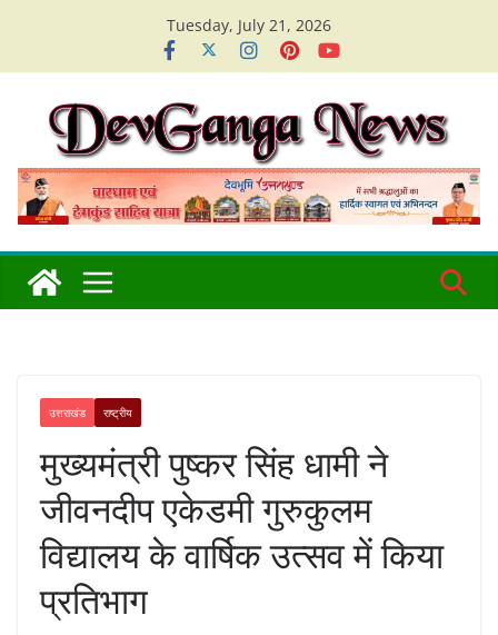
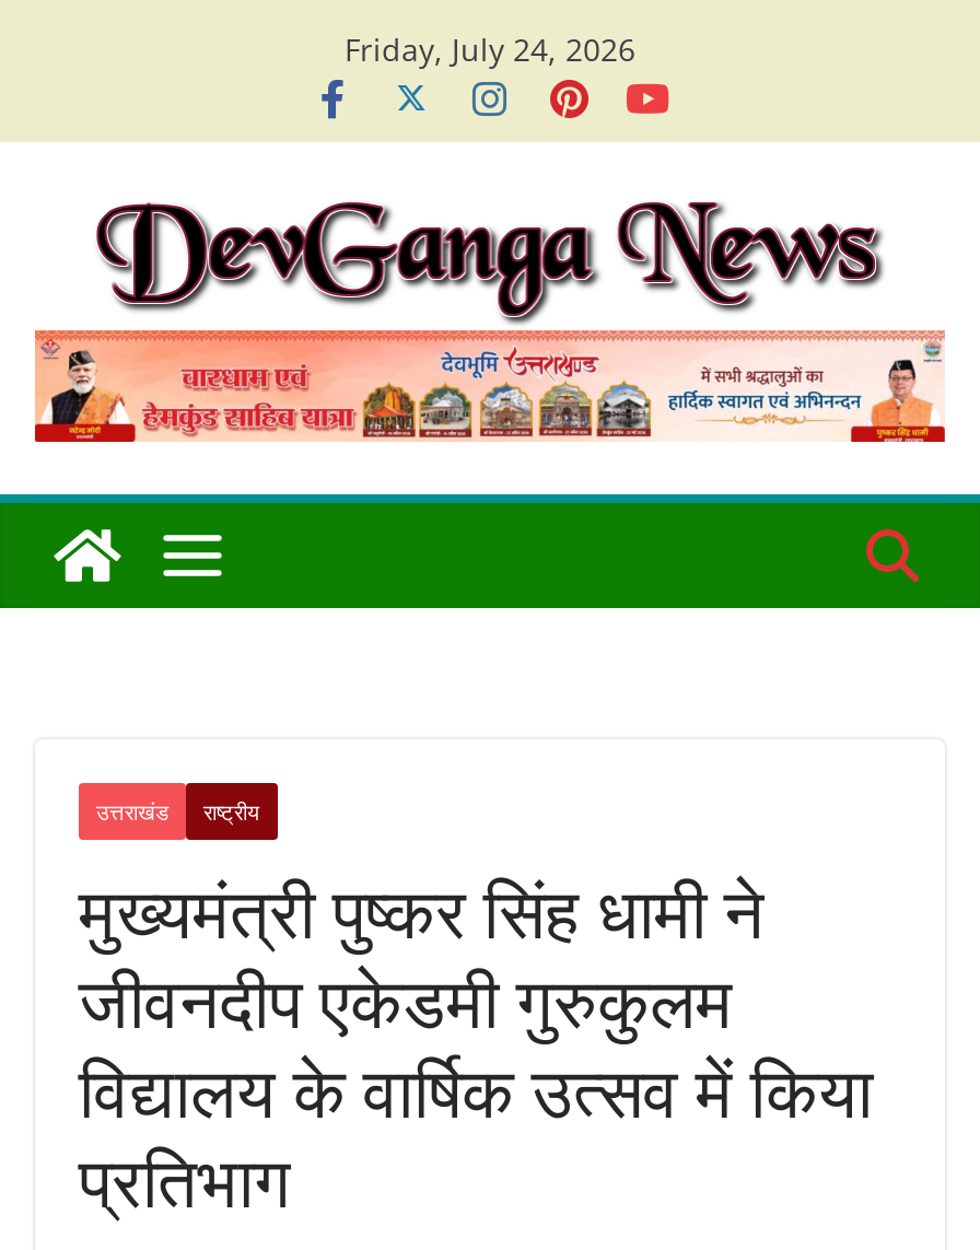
[167,14,331,36] Tuesday, July 21, 2026 -> [345,28,635,70] Friday, July 24, 2026

